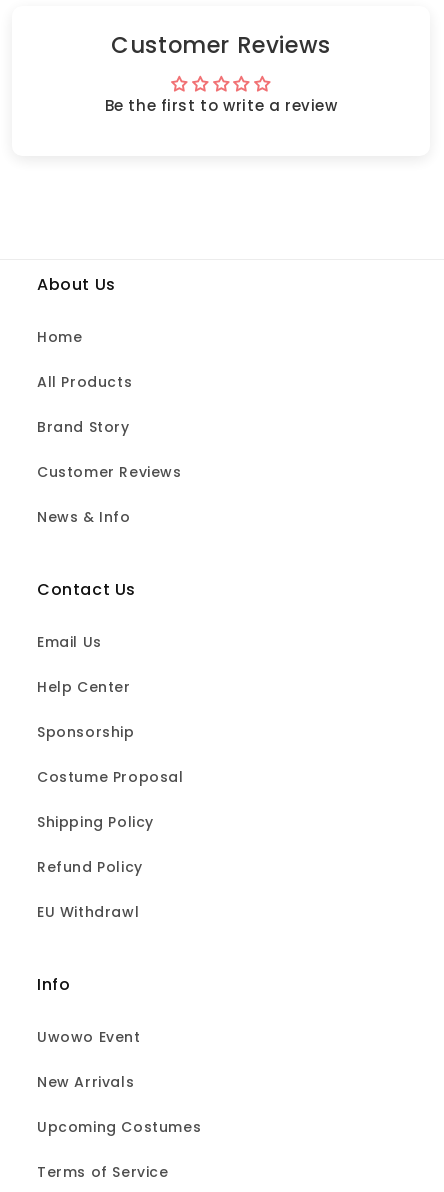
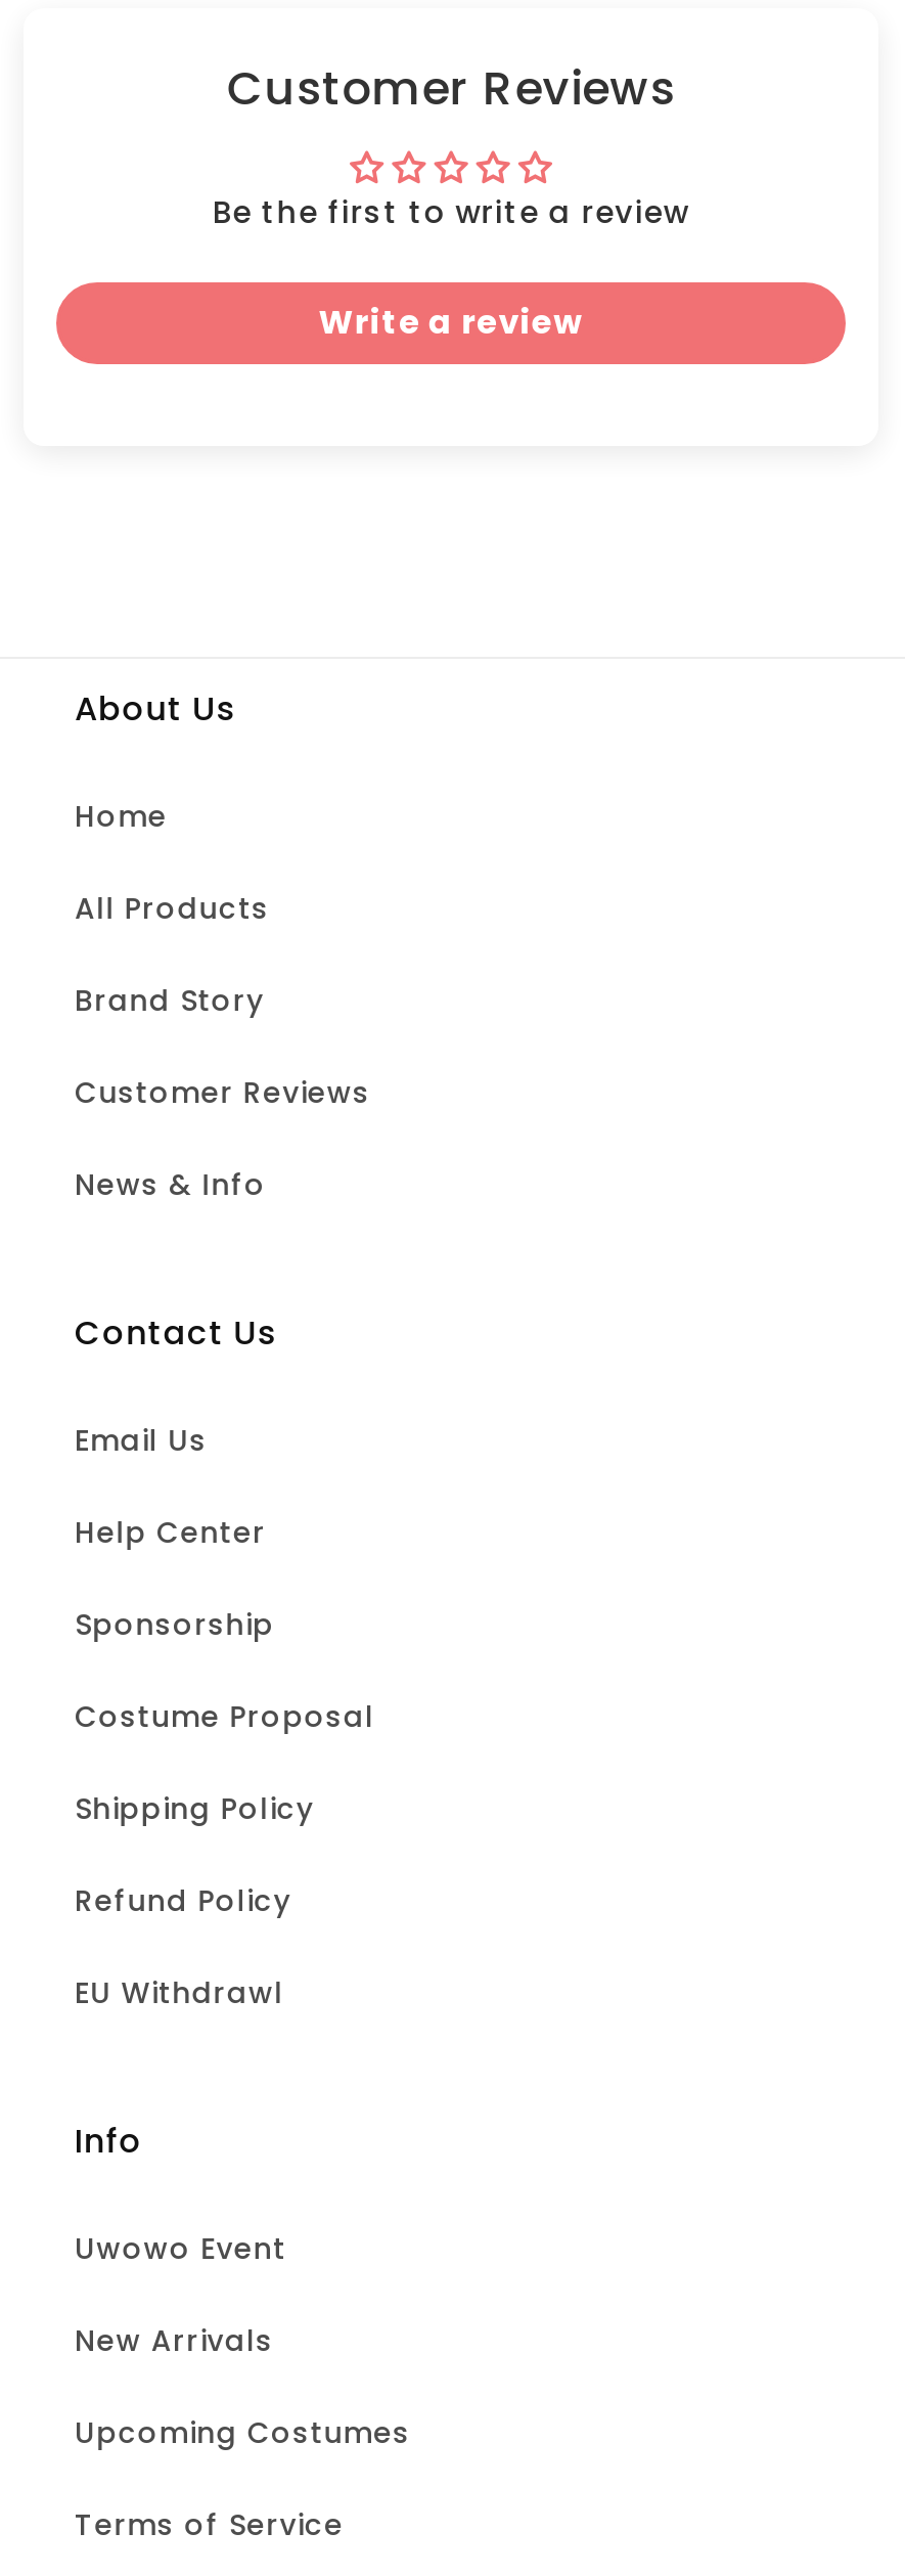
none -> [319,298,583,345] Write a review

